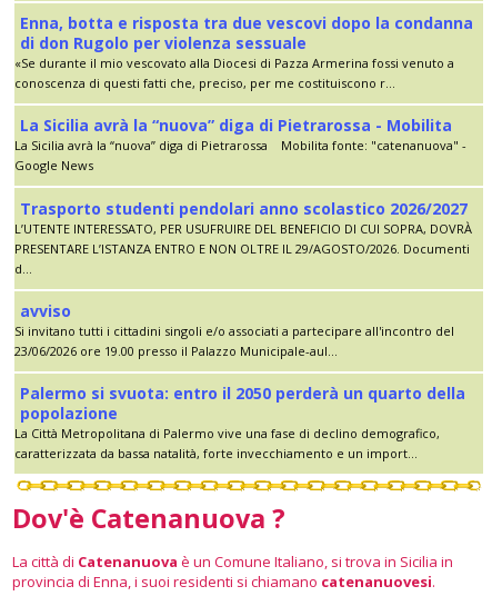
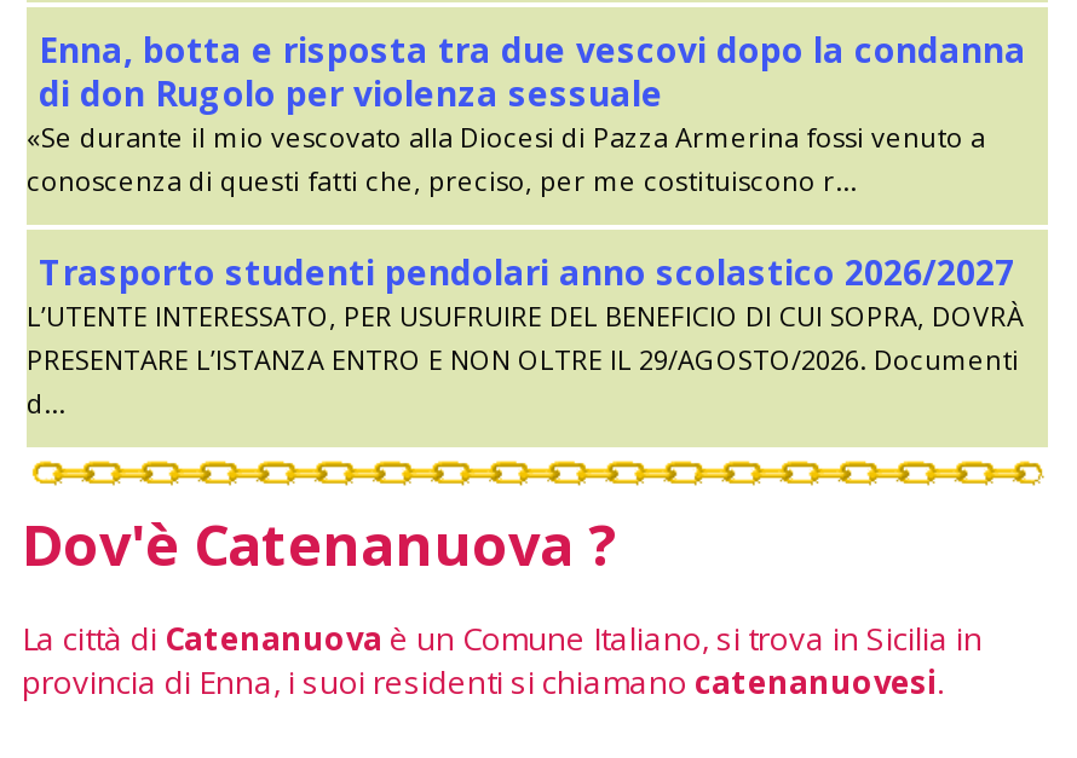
[14,115,466,174] La Sicilia avrà la “nuova” diga di Pietrarossa - Mobilita | La Sicilia avrà la “nuova” diga di Pietrarossa Mobilita fonte: "catenanuova" - | Google News -> none
[14,300,465,461] avviso | Si invitano tutti i cittadini singoli e/o associati a partecipare all'incontro del | 23/06/2026 ore 19.00 presso il Palazzo Municipale-aul... | Palermo si svuota: entro il 2050 perderà un quarto della | popolazione | La Città Metropolitana di Palermo vive una fase di declino demografico, | caratterizzata da bassa natalità, forte invecchiamento e un import... -> none

